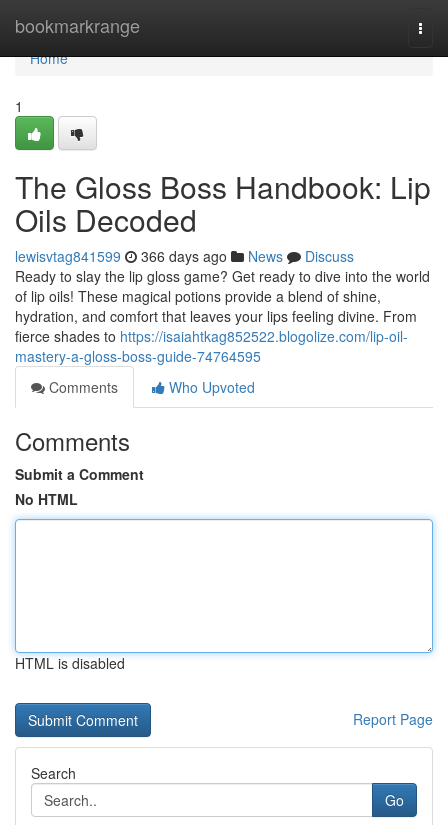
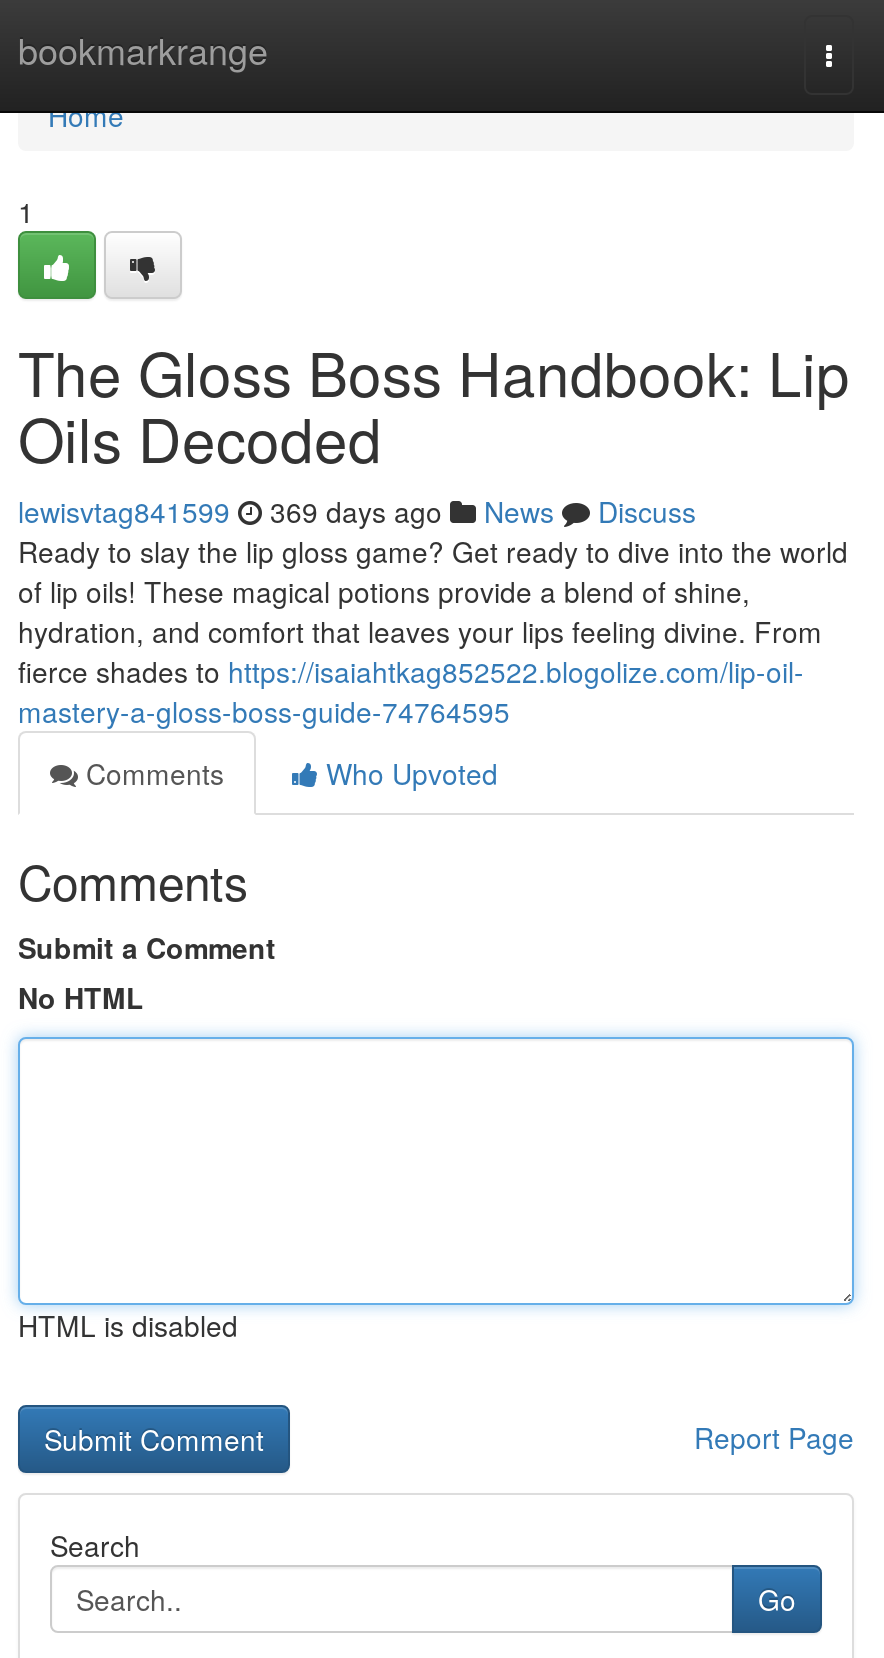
[15,246,354,266] lewisvtag841599 366 days ago News Discuss -> [18,491,696,531] lewisvtag841599 369 days ago News Discuss

